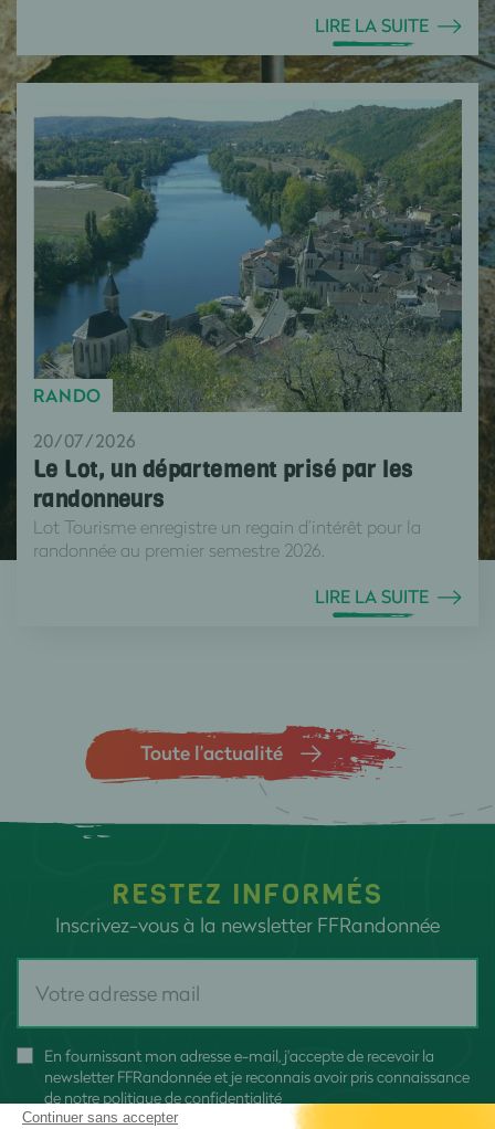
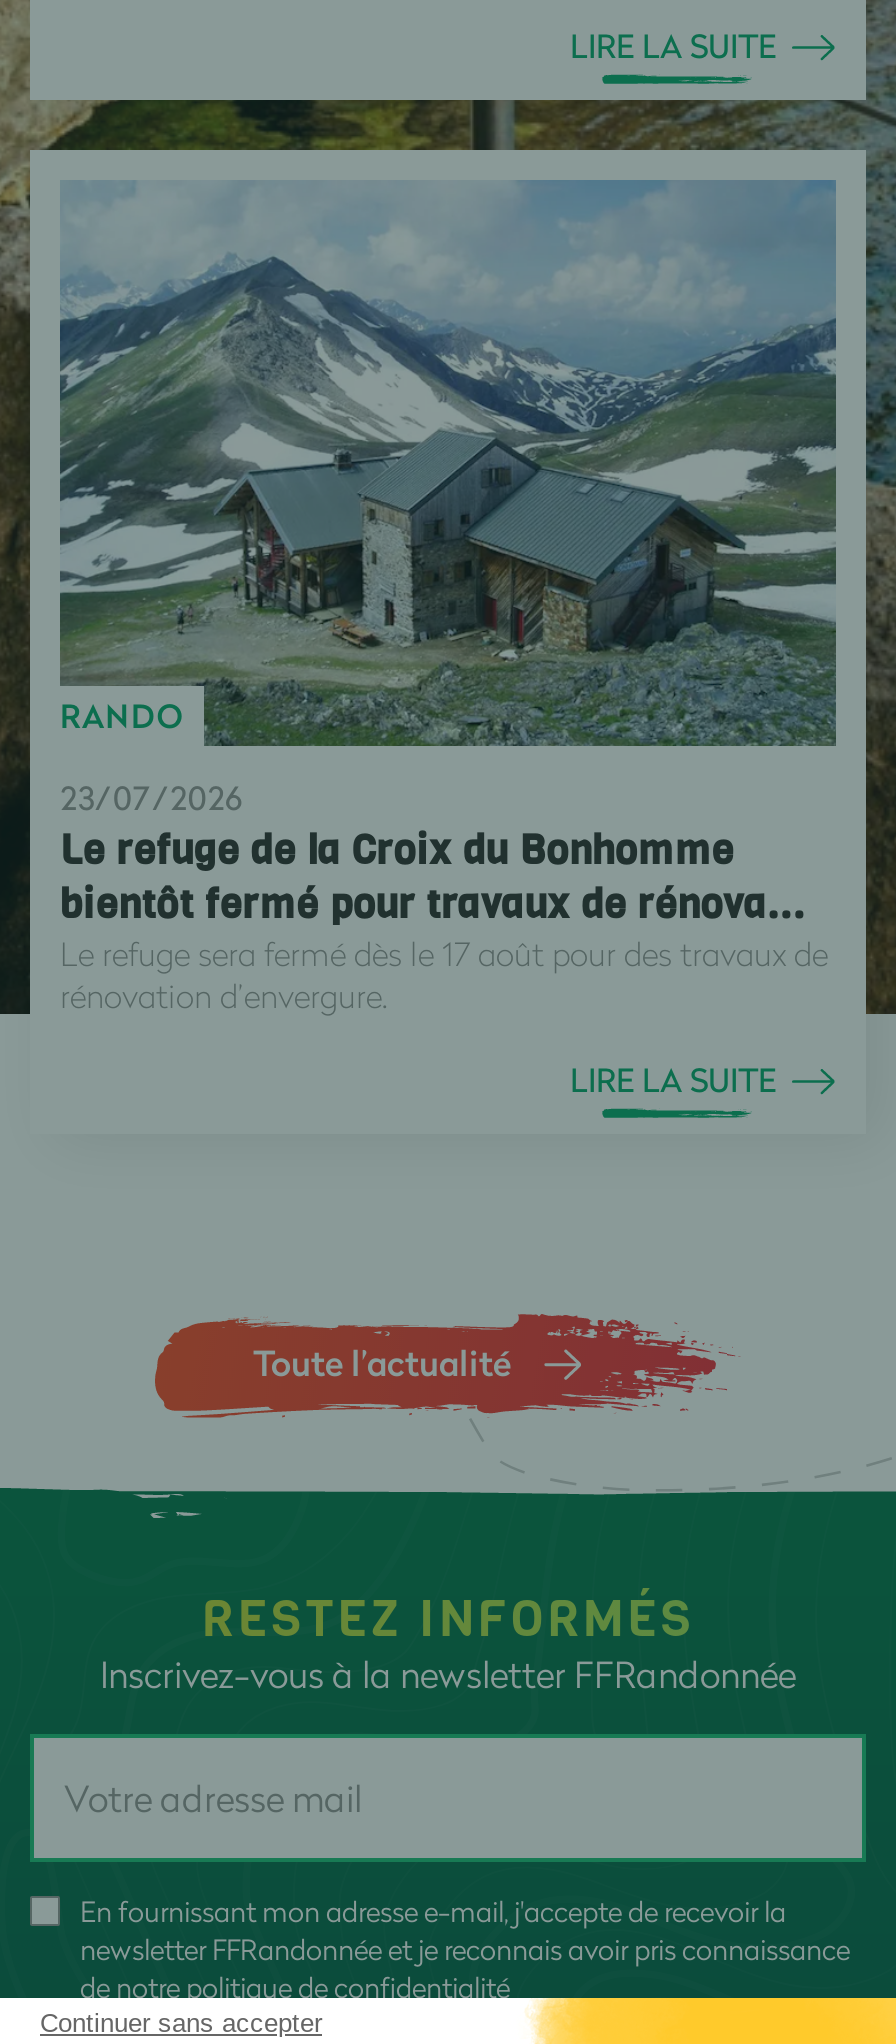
[33,99,463,562] [image] | 20/07/2026 | Le Lot, un département prisé par les | randonneurs | Lot Tourisme enregistre un regain d’intérêt pour la | randonnée au premier semestre 2026. -> [60,182,836,1017] [image] | 23/07/2026 | Le refuge de la Croix du Bonhomme | bientôt fermé pour travaux de rénova... | Le refuge sera fermé dès le 17 août pour des travaux de | rénovation d’envergure.

